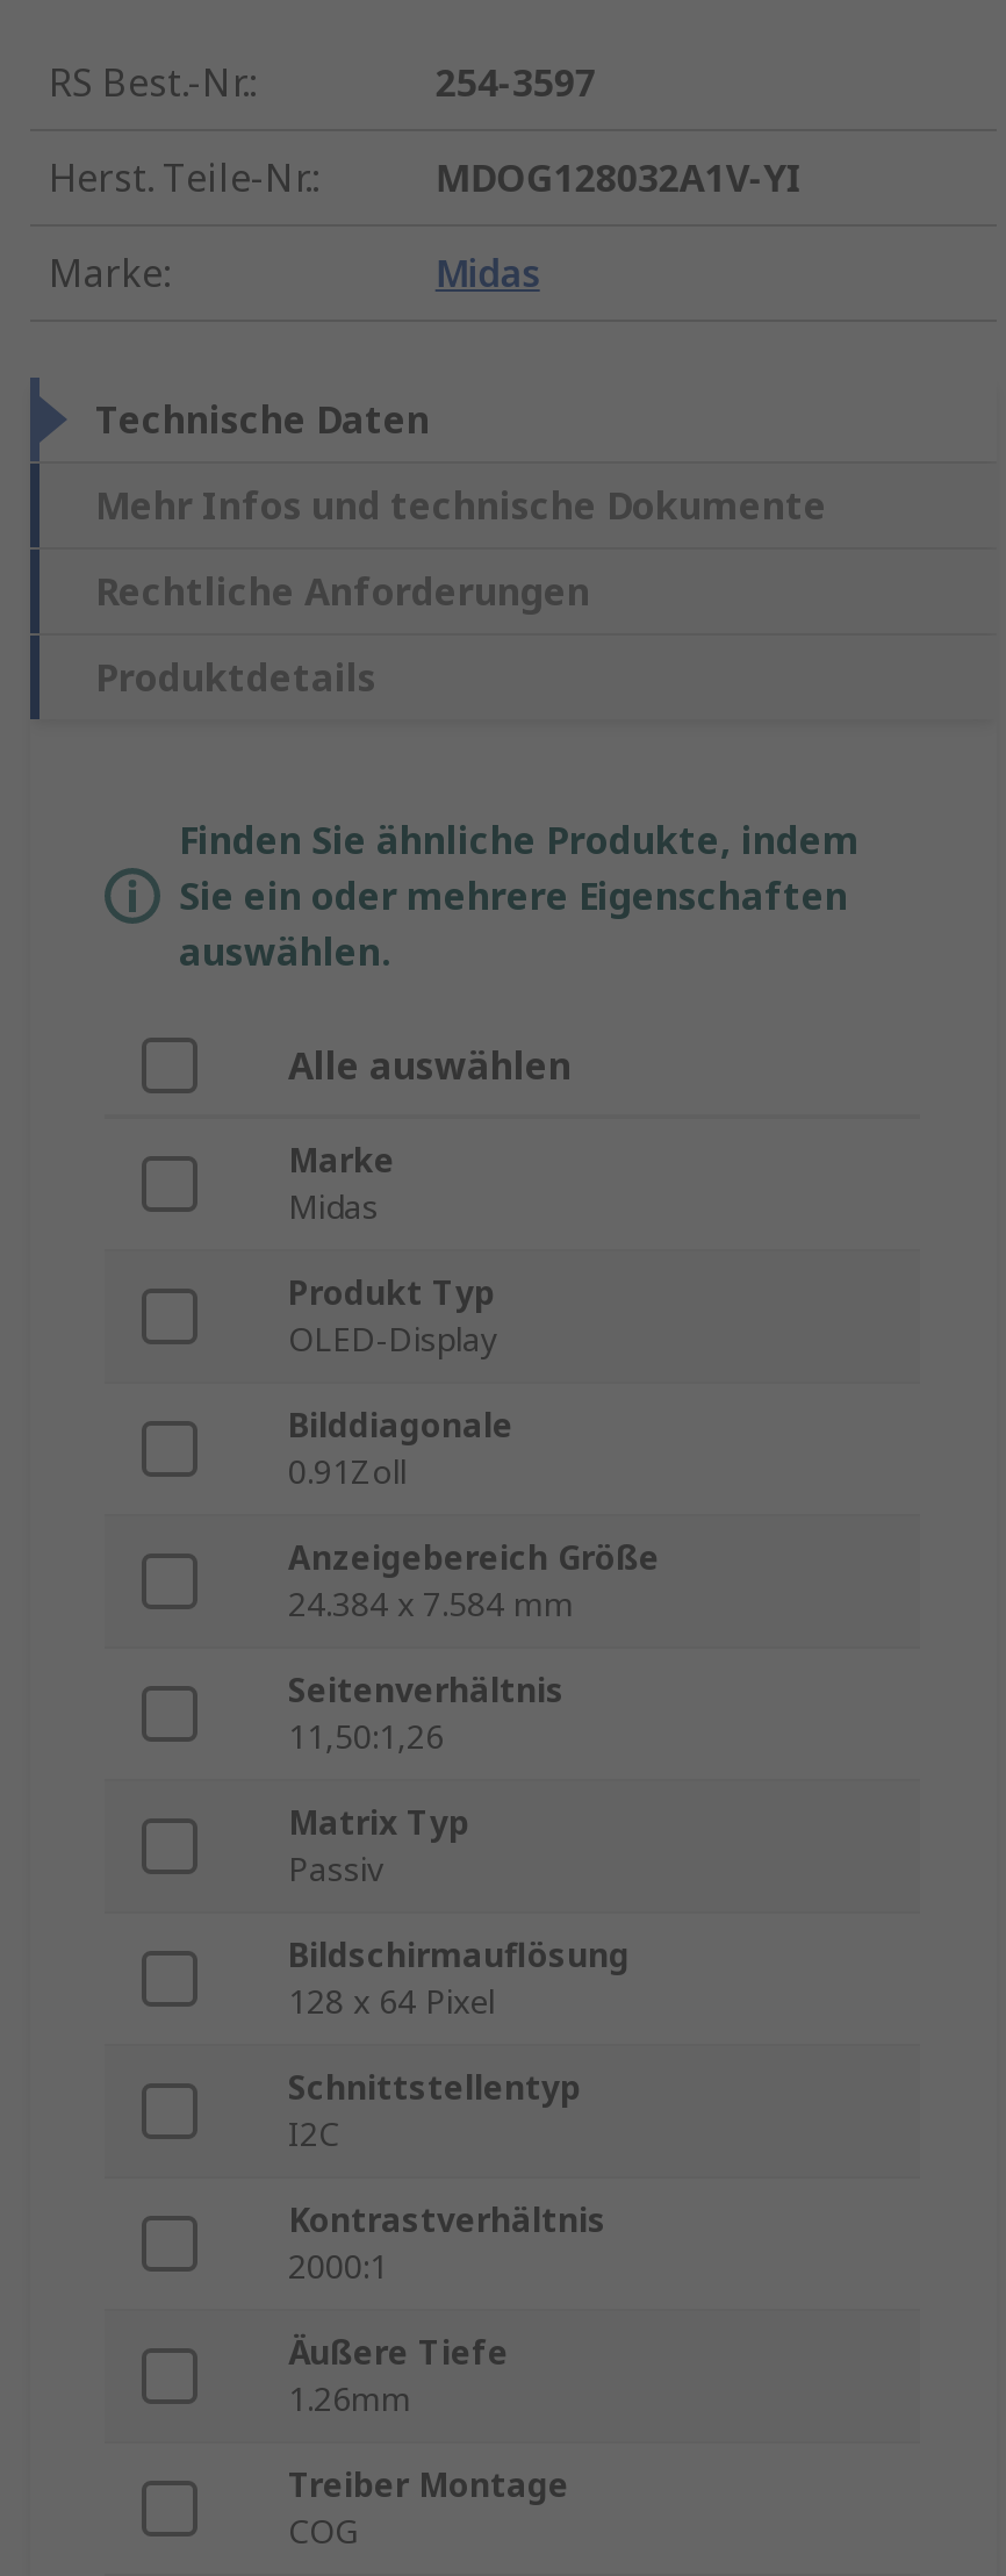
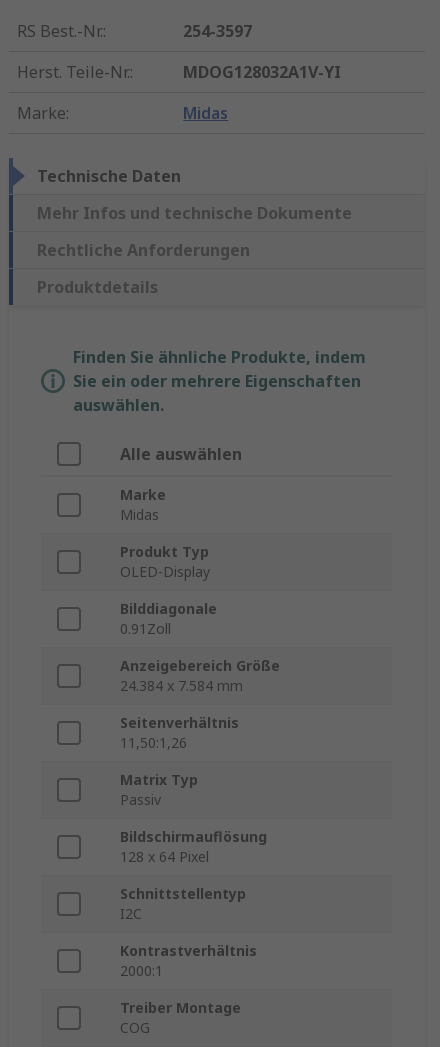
[288,2331,509,2421] Äußere Tiefe | 1.26mm -> none

